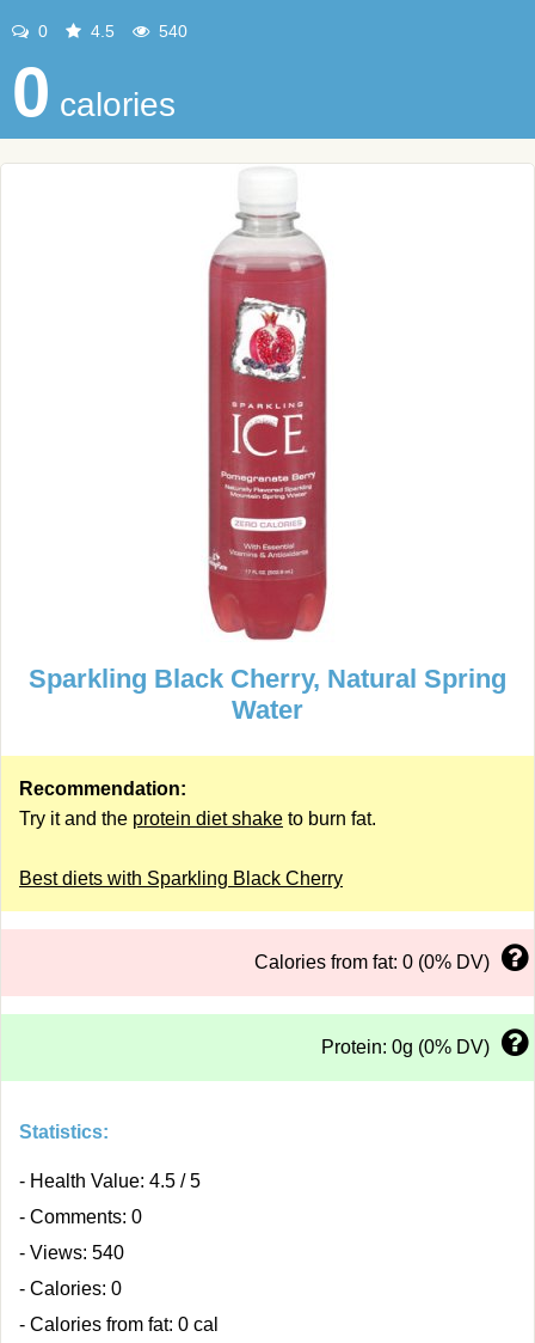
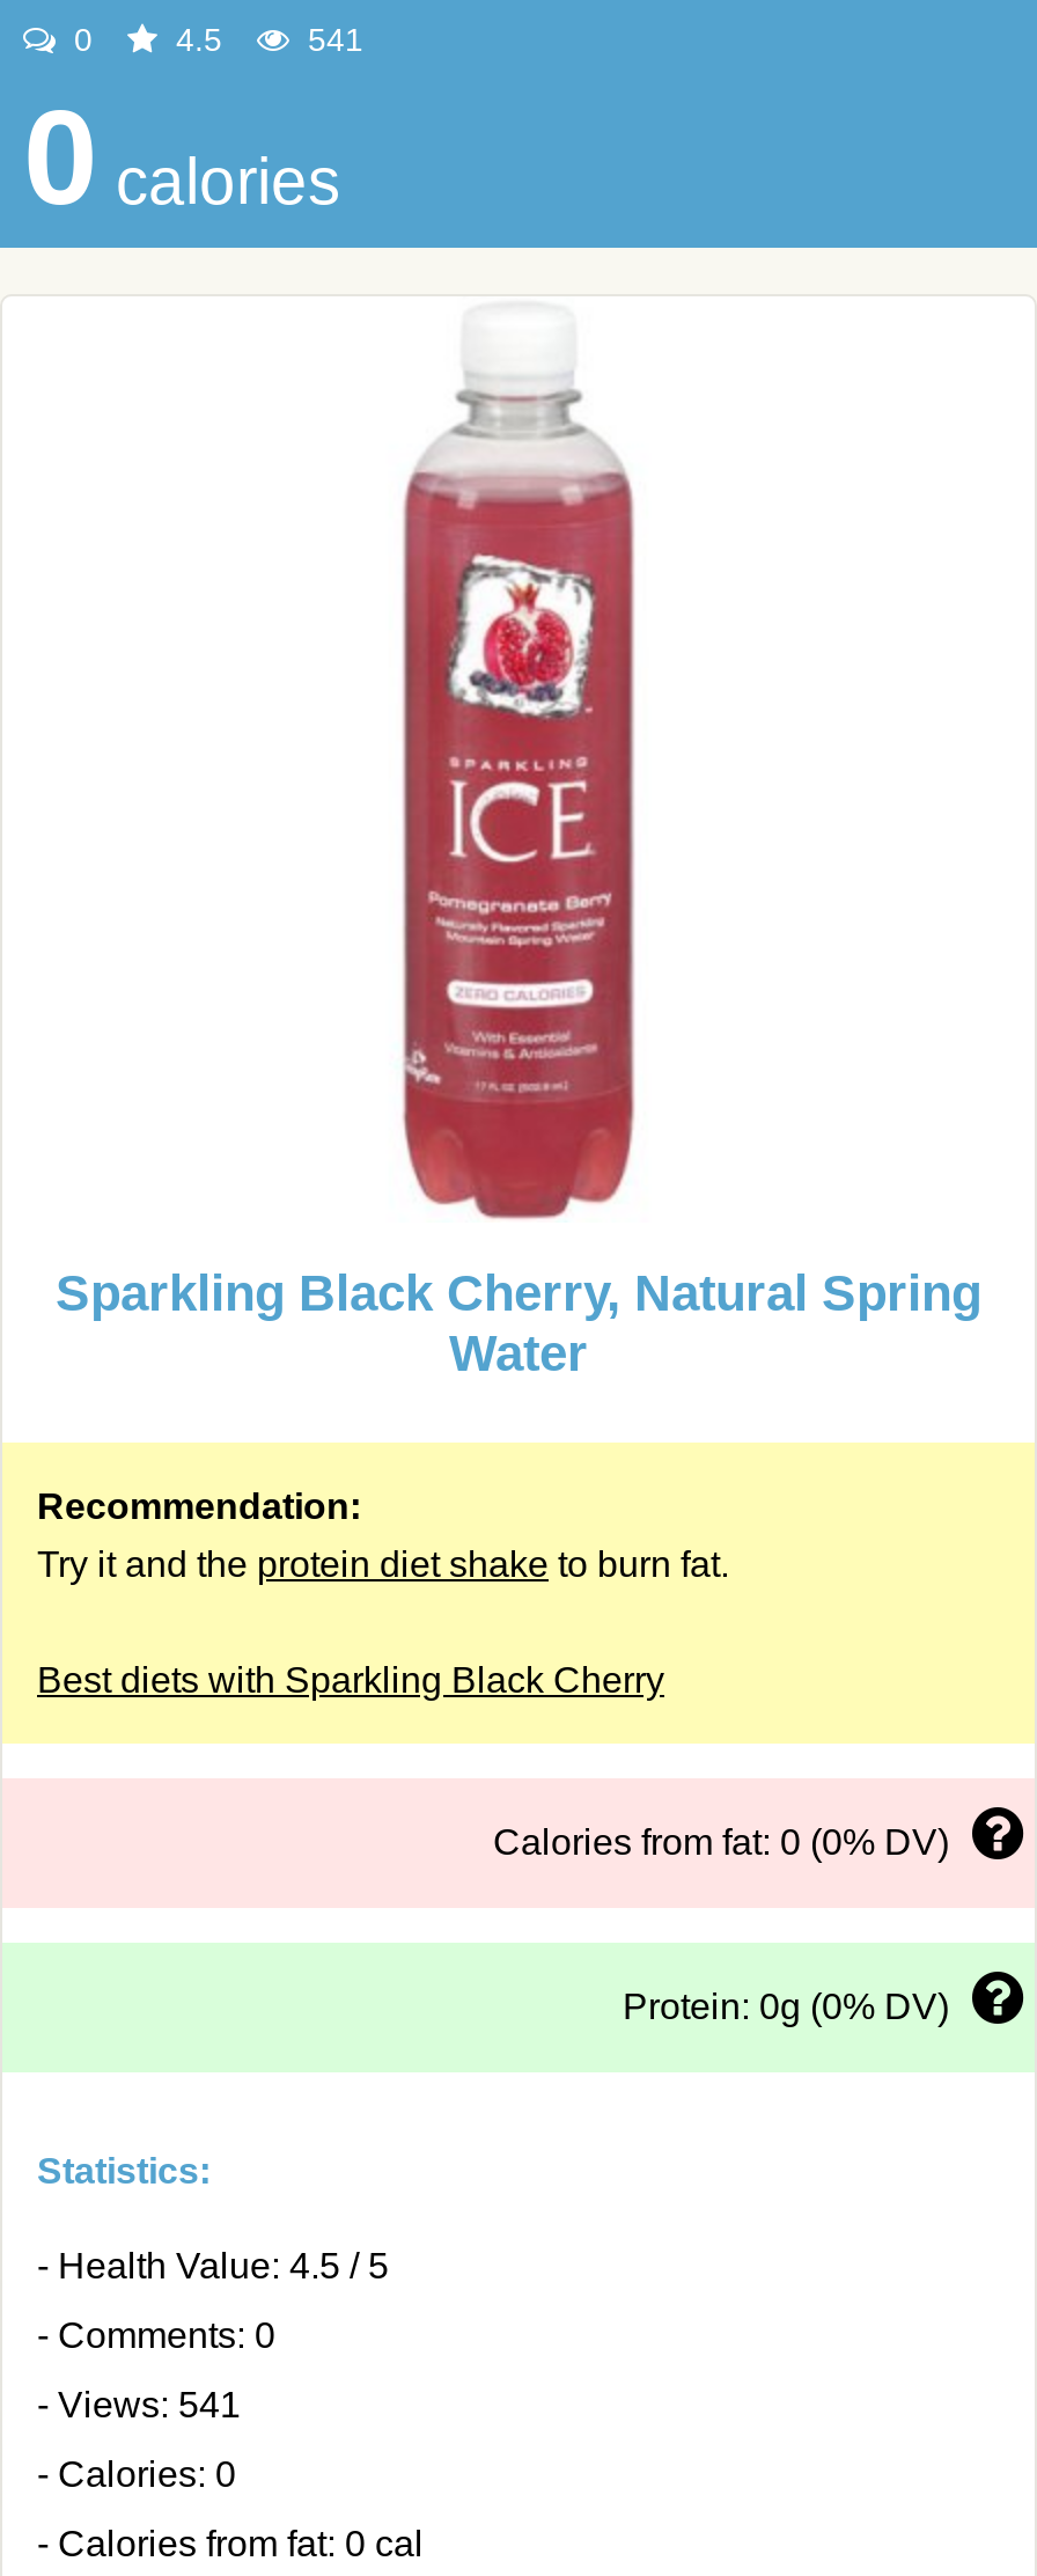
[154,22,187,41] 540 -> [299,21,363,58] 541
[19,1243,124,1263] - Views: 540 -> [37,2385,241,2424] - Views: 541

